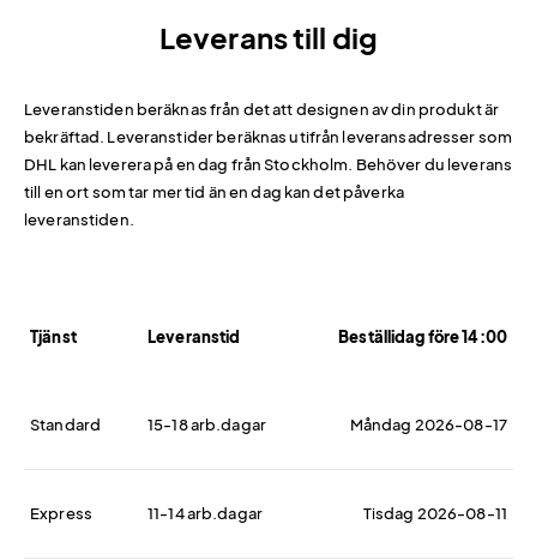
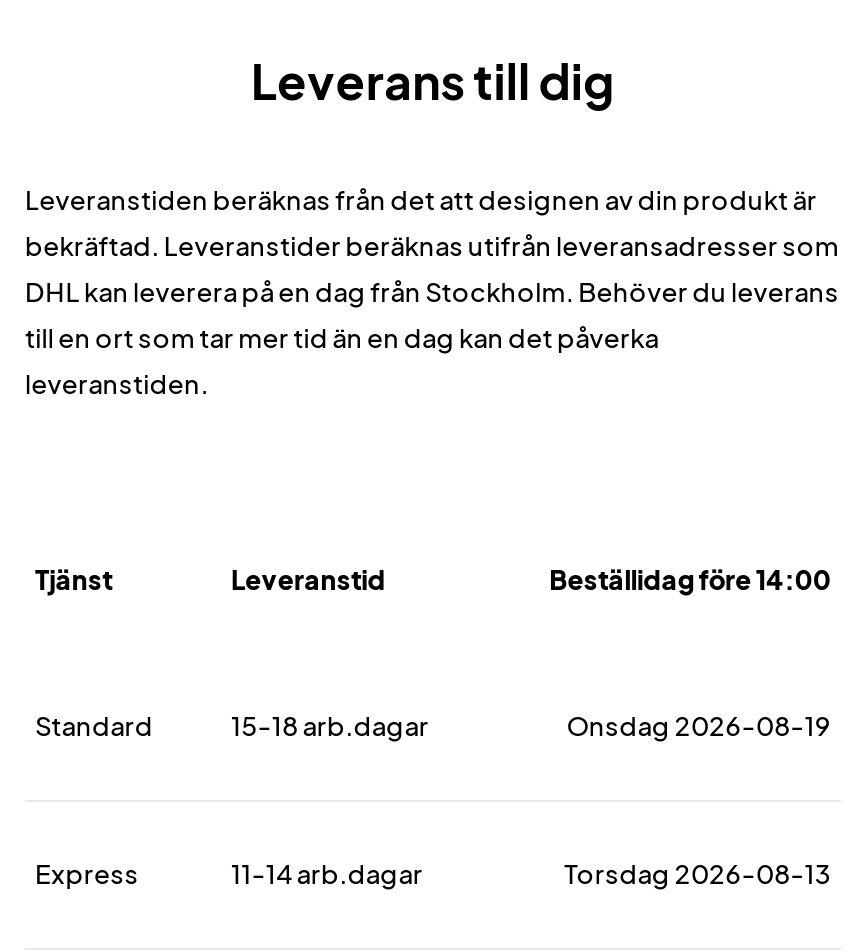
[350,415,507,434] Måndag 2026-08-17 -> [567,710,831,742] Onsdag 2026-08-19
[363,504,507,523] Tisdag 2026-08-11 -> [564,858,831,890] Torsdag 2026-08-13

